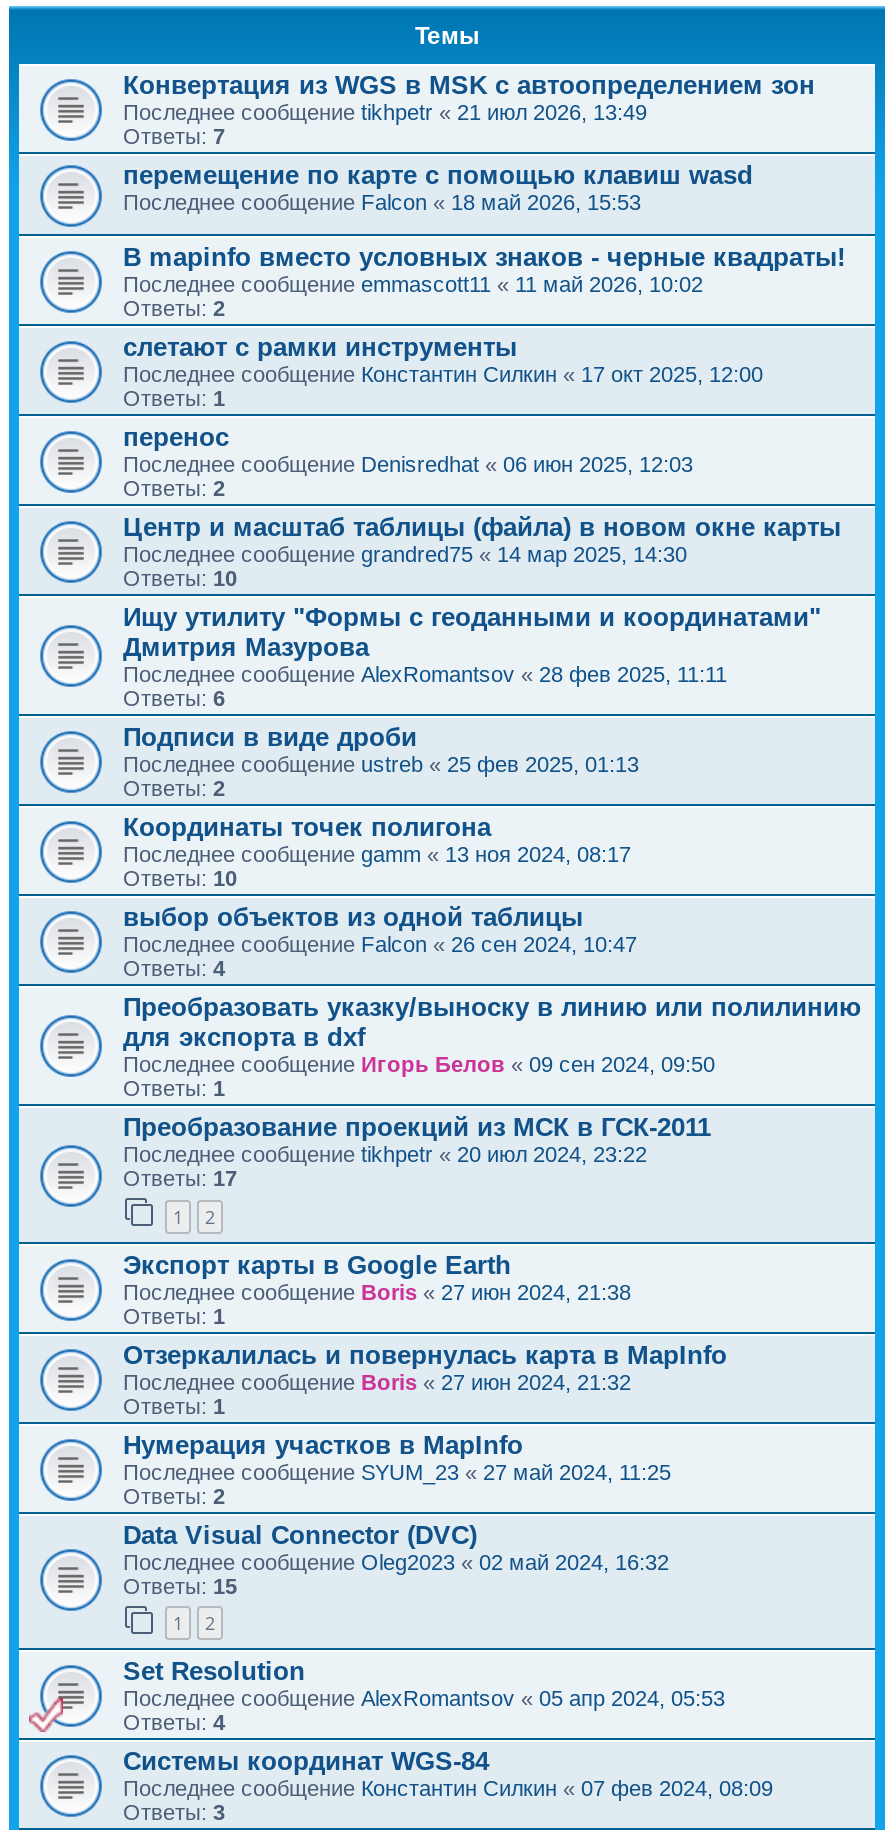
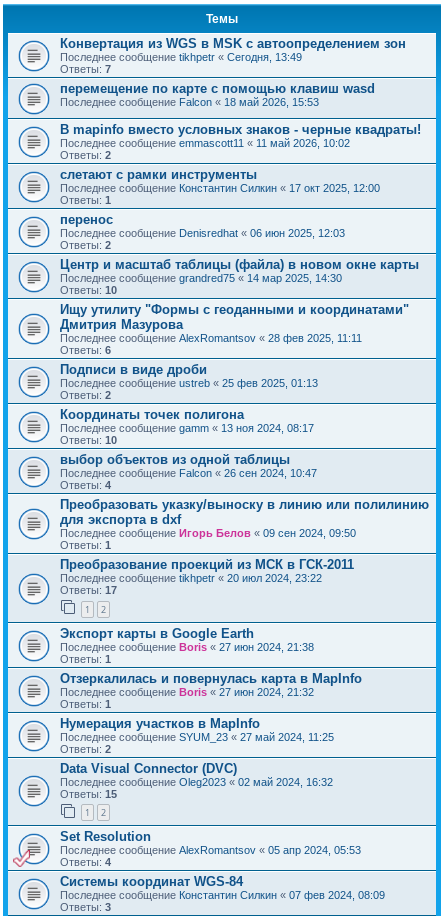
[123,100,647,124] Последнее сообщение tikhpetr «21 июл 2026, 13:49 -> [60,51,302,63] Последнее сообщение tikhpetr «Сегодня, 13:49

